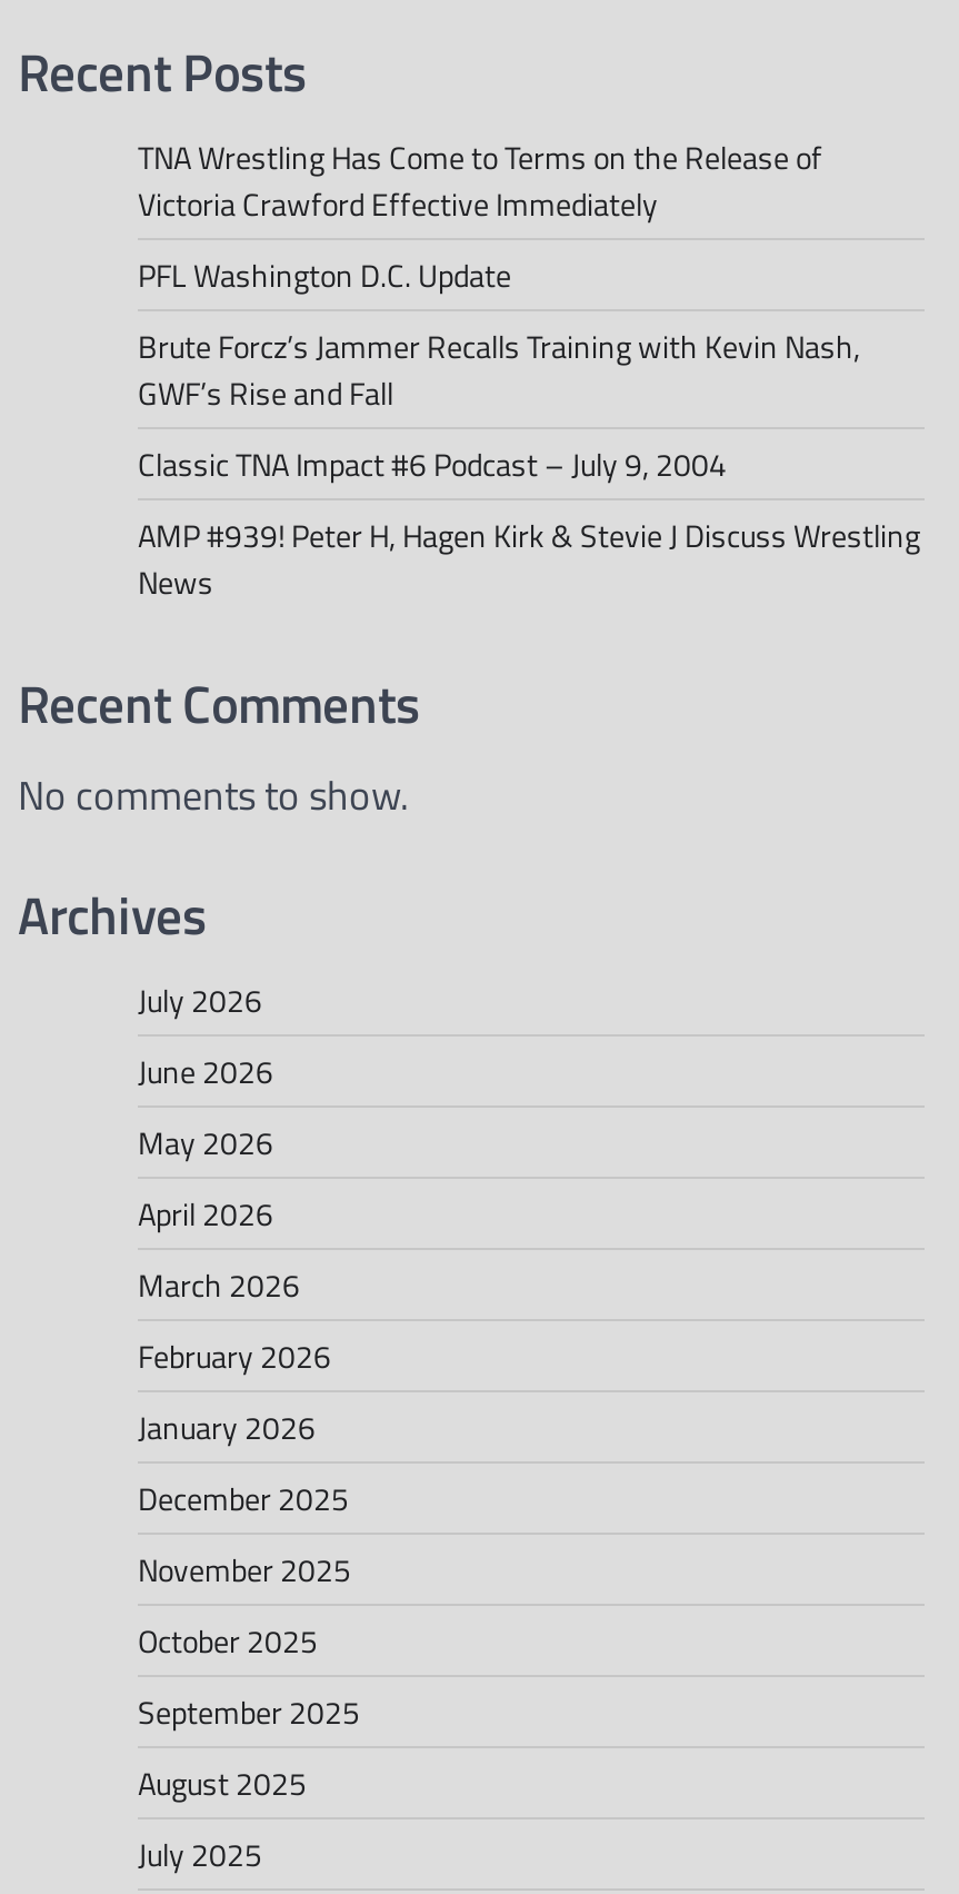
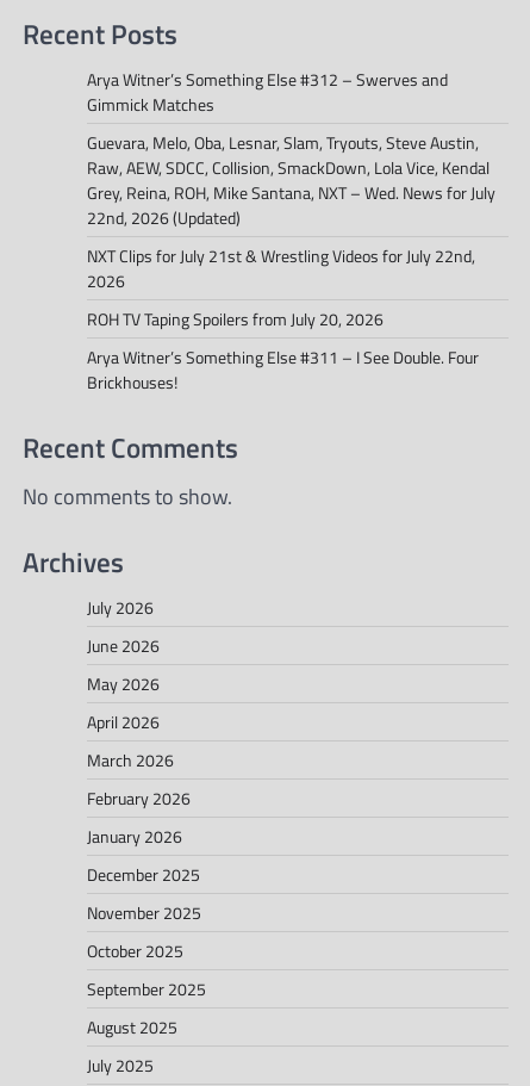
[138,133,822,226] TNA Wrestling Has Come to Terms on the Release of | Victoria Crawford Effective Immediately -> [87,67,448,117] Arya Witner’s Something Else #312 – Swerves and | Gimmick Matches
[138,251,511,297] PFL Washington D.C. Update -> [87,130,495,230] Guevara, Melo, Oba, Lesnar, Slam, Tryouts, Steve Austin, | Raw, AEW, SDCC, Collision, SmackDown, Lola Vice, Kendal | Grey, Reina, ROH, Mike Santana, NXT – Wed. News for July | 22nd, 2026 (Updated)
[138,322,860,415] Brute Forcz’s Jammer Recalls Training with Kevin Nash, | GWF’s Rise and Fall -> [87,243,475,293] NXT Clips for July 21st & Wrestling Videos for July 22nd, | 2026
[138,440,727,486] Classic TNA Impact #6 Podcast – July 9, 2004 -> [87,307,384,332] ROH TV Taping Spoilers from July 20, 2026
[138,511,920,604] AMP #939! Peter H, Hagen Kirk & Stevie J Discuss Wrestling | News -> [87,345,479,395] Arya Witner’s Something Else #311 – I See Double. Four | Brickhouses!

